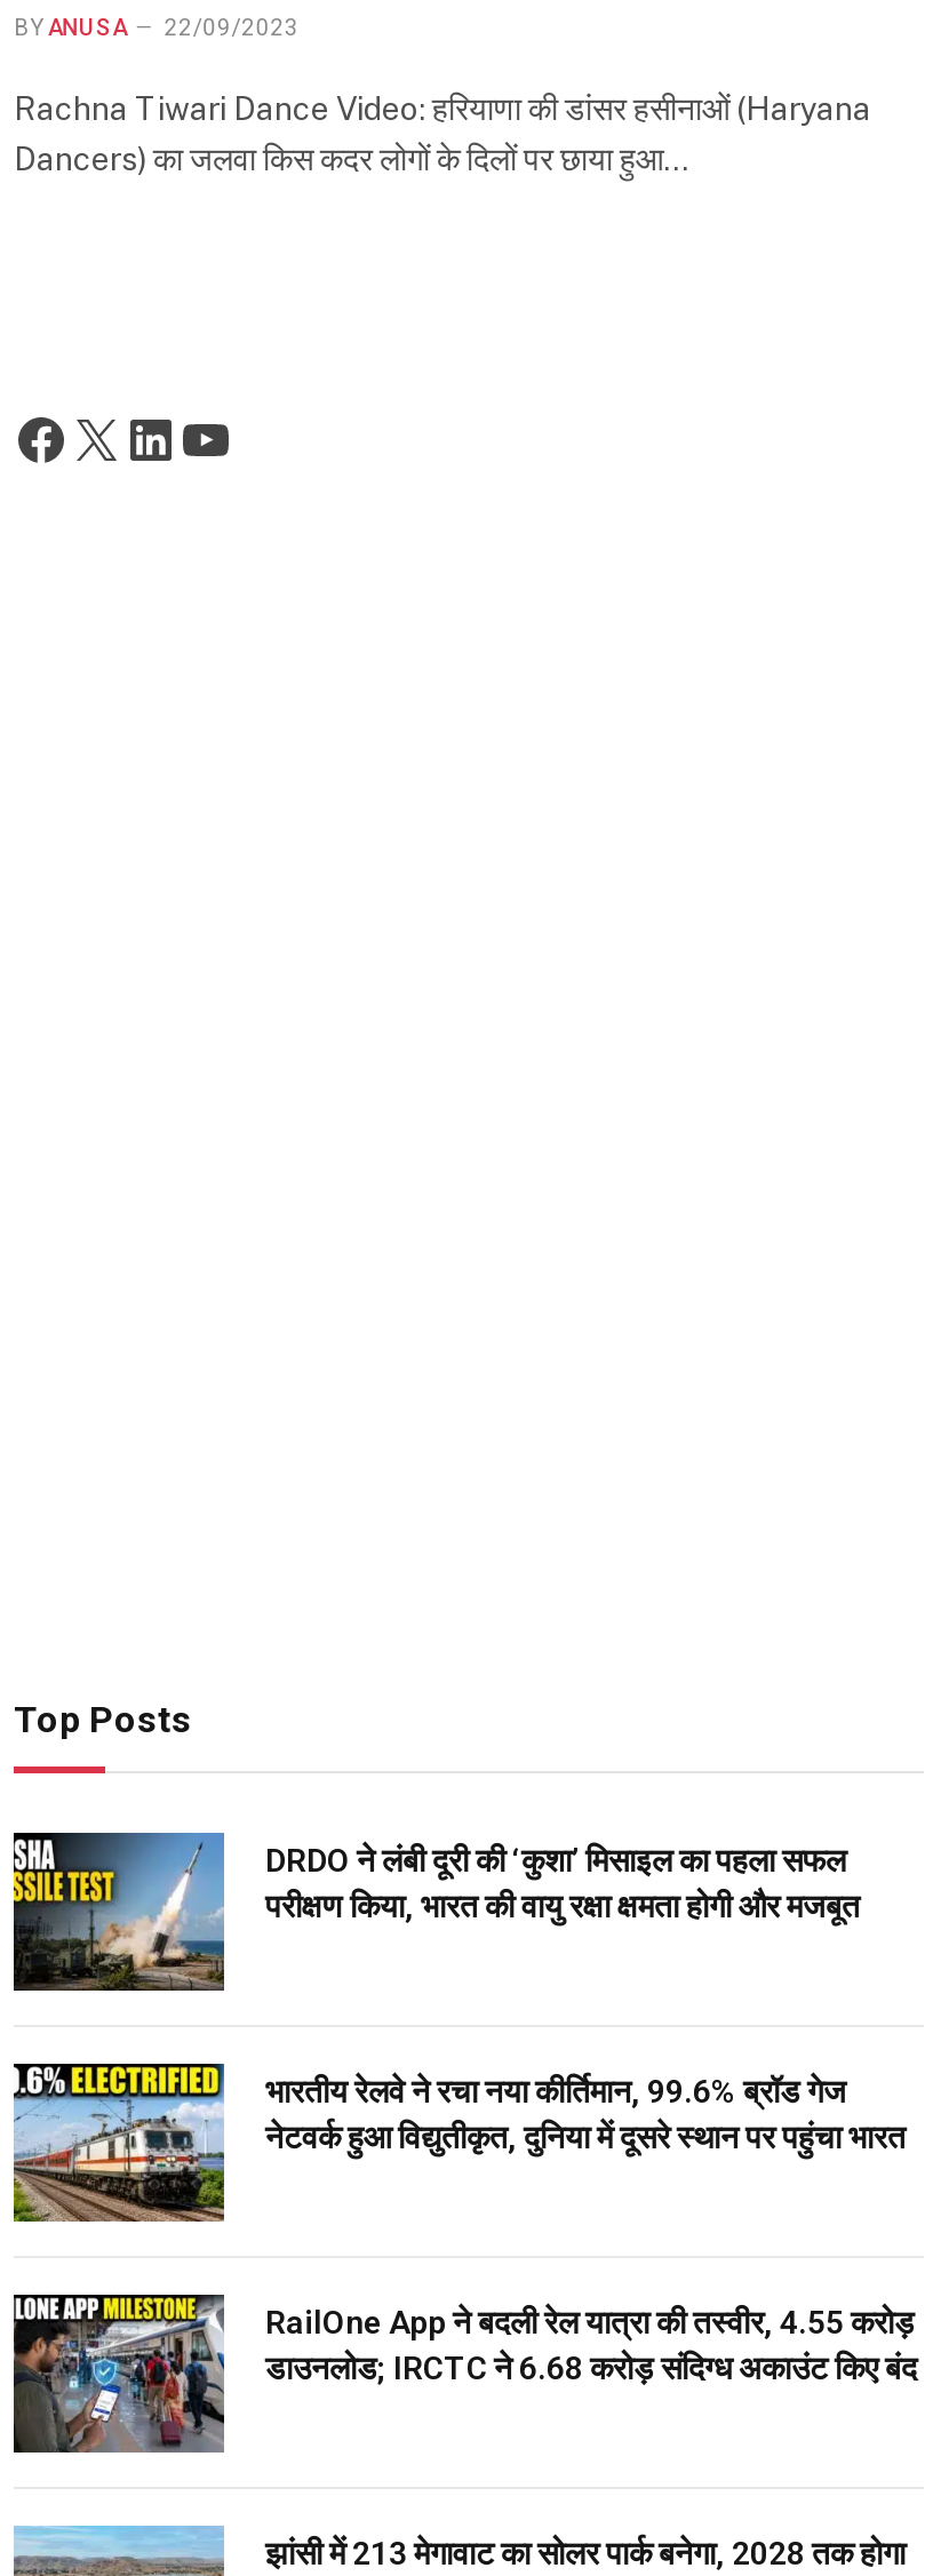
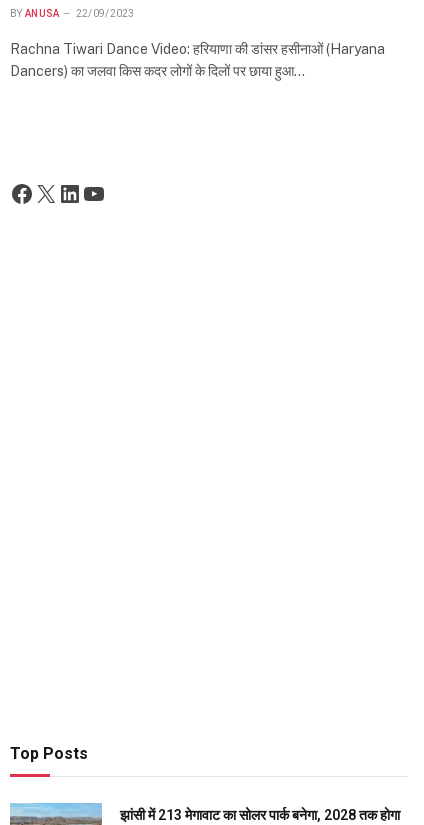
[11,1831,860,1993] [image] | DRDO ने लंबी दूरी की ‘कुशा’ मिसाइल का पहला सफल | परीक्षण किया, भारत की वायु रक्षा क्षमता होगी और मजबूत -> none
[14,2061,906,2224] [image] | भारतीय रेलवे ने रचा नया कीर्तिमान, 99.6% ब्रॉड गेज | नेटवर्क हुआ विद्युतीकृत, दुनिया में दूसरे स्थान पर पहुंचा भारत -> none
[14,2292,917,2466] [image] | RailOne App ने बदली रेल यात्रा की तस्वीर, 4.55 करोड़ | डाउनलोड; IRCTC ने 6.68 करोड़ संदिग्ध अकाउंट किए बंद -> none

